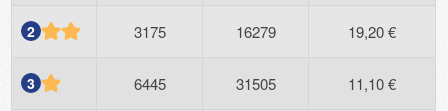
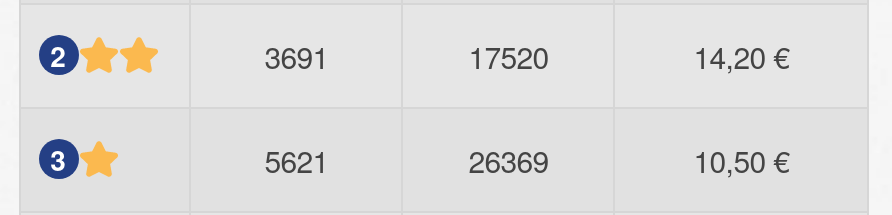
[134,21,166,42] 3175 -> [264,35,328,77] 3691
[236,21,276,42] 16279 -> [468,35,548,77] 17520
[348,21,396,42] 19,20 € -> [693,35,789,77] 14,20 €
[134,73,166,94] 6445 -> [264,139,328,181] 5621
[236,73,276,94] 31505 -> [468,139,548,181] 26369
[348,73,396,94] 11,10 € -> [693,139,789,181] 10,50 €

